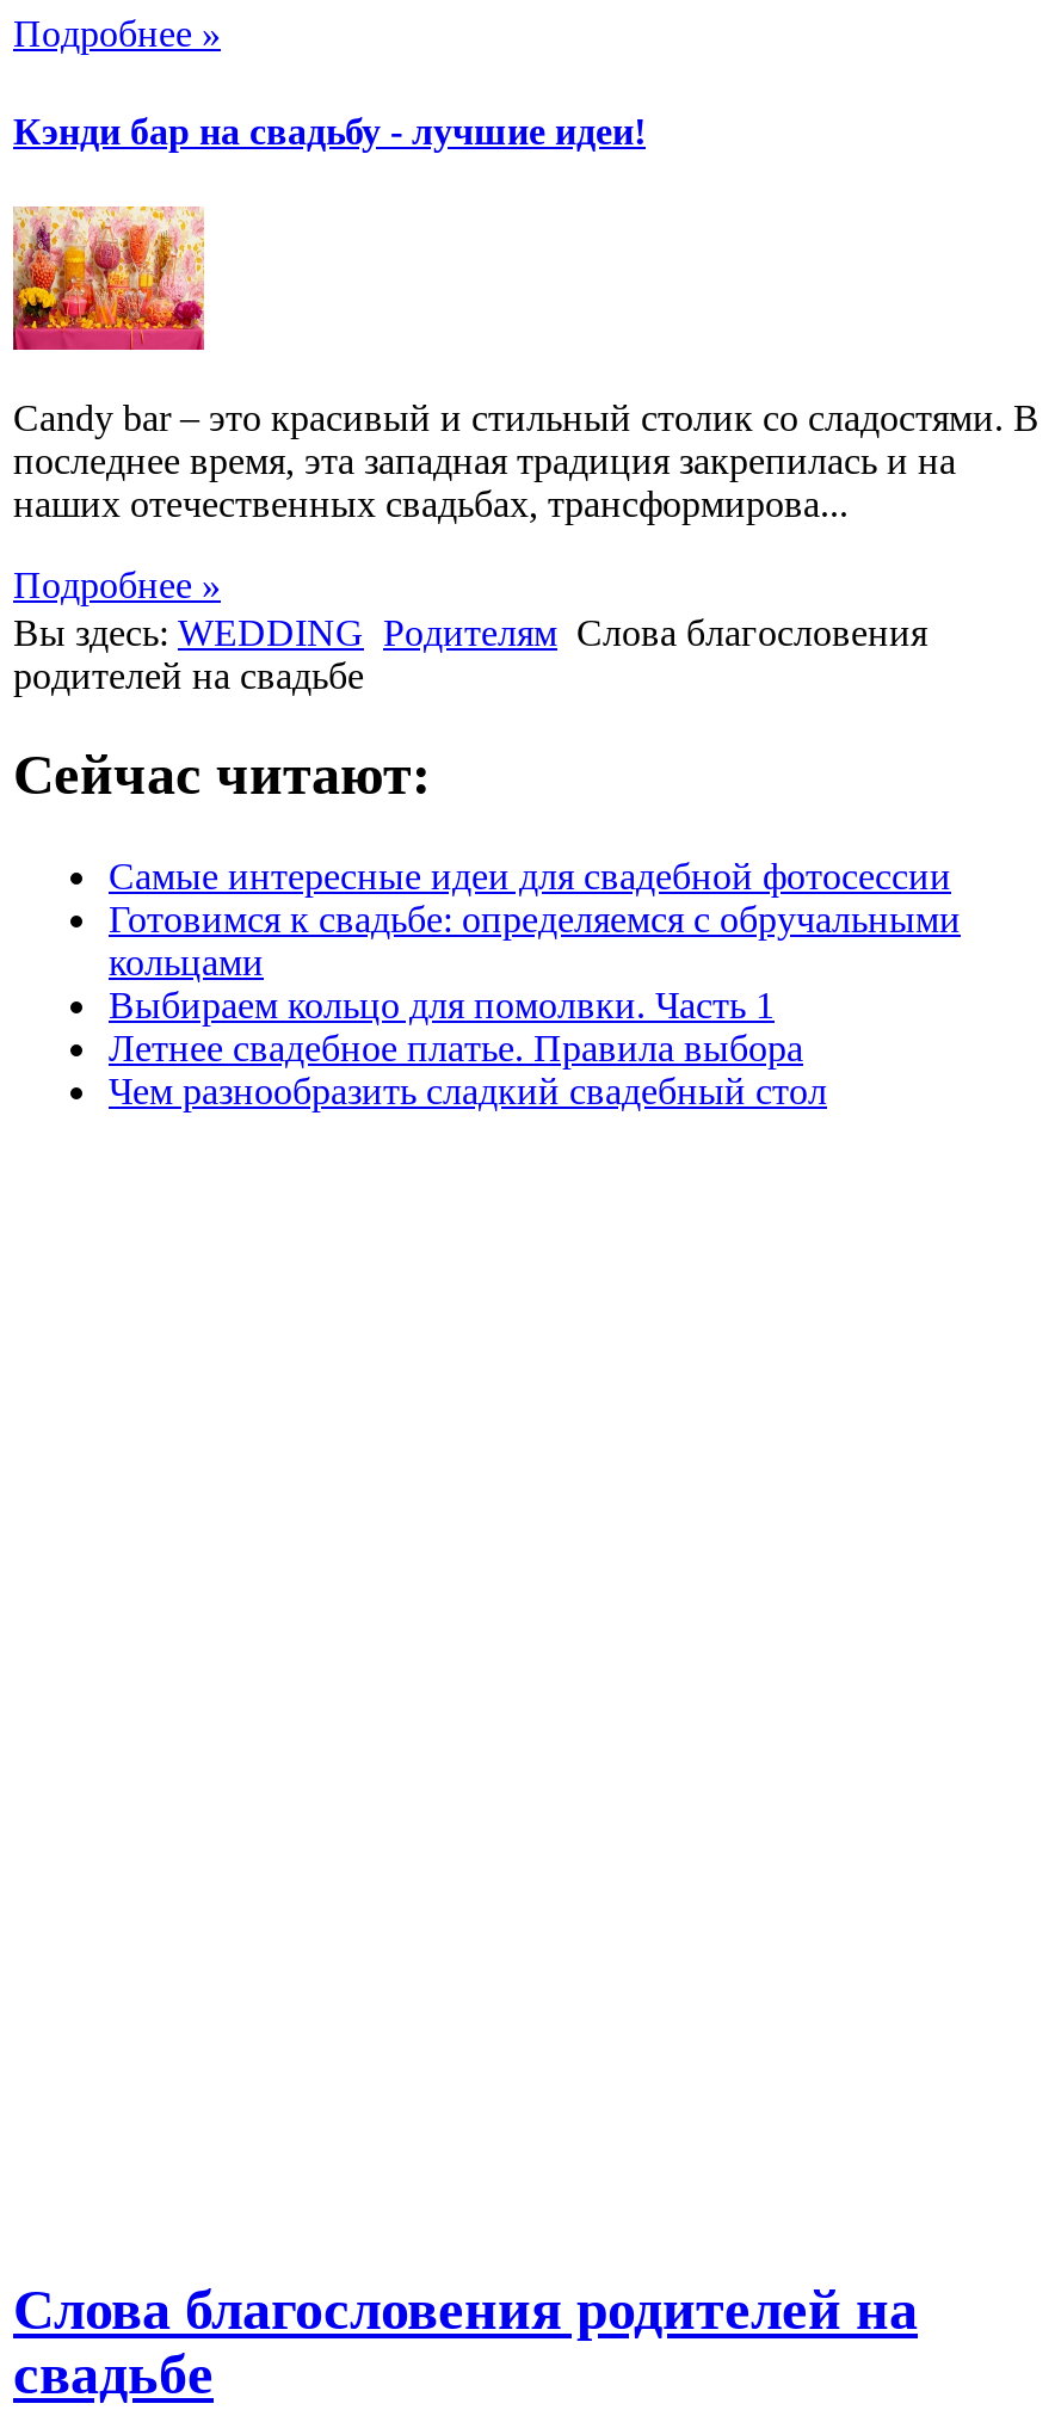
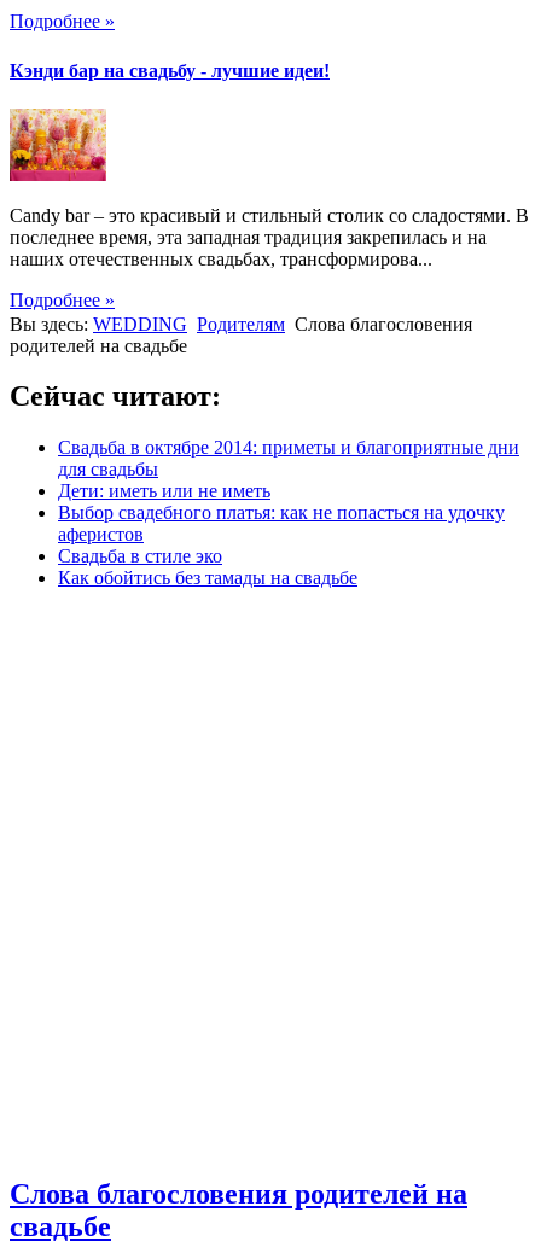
[109,857,961,1112] Самые интересные идеи для свадебной фотосессии | Готовимся к свадьбе: определяемся с обручальными | кольцами | Выбираем кольцо для помолвки. Часть 1 | Летнее свадебное платье. Правила выбора | Чем разнообразить сладкий свадебный стол -> [58,437,519,588] Свадьба в октябре 2014: приметы и благоприятные дни | для свадьбы | Дети: иметь или не иметь | Выбор свадебного платья: как не попасться на удочку | аферистов | Свадьба в стиле эко | Как обойтись без тамады на свадьбе

